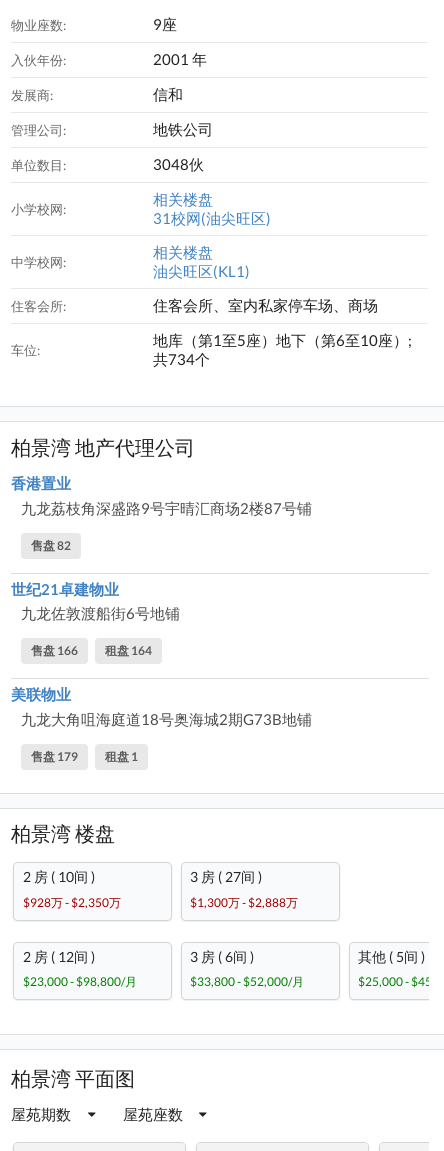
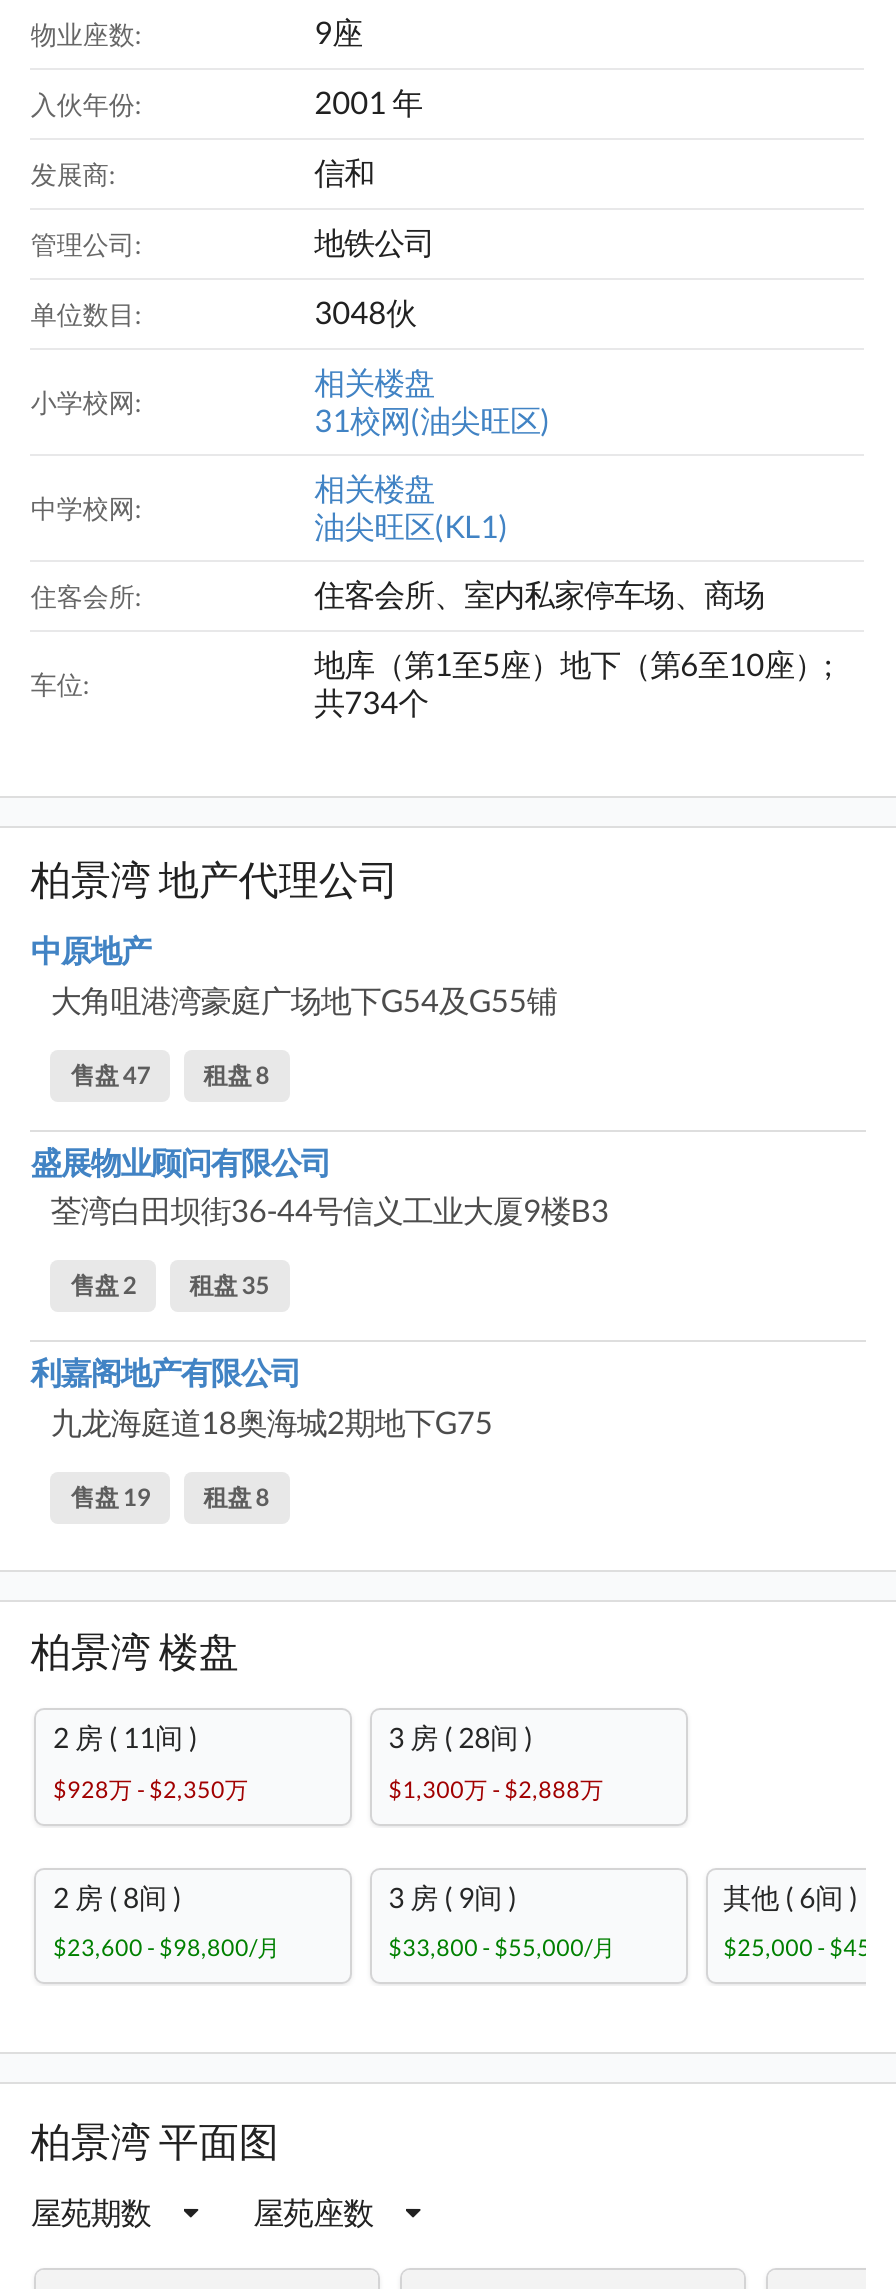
[11,474,312,517] 香港置业 | 九龙荔枝角深盛路9号宇晴汇商场2楼87号铺 -> [31,933,557,1018] 中原地产 | 大角咀港湾豪庭广场地下G54及G55铺
[31,538,71,553] 售盘 82 -> [71,1060,270,1090] 售盘 47 | 租盘 8
[11,580,180,622] 世纪21卓建物业 | 九龙佐敦渡船街6号地铺 -> [31,1143,609,1228] 盛展物业顾问有限公司 | 荃湾白田坝街36-44号信义工业大厦9楼B3
[31,643,152,658] 售盘 166 | 租盘 164 -> [71,1270,270,1300] 售盘 2 | 租盘 35
[11,685,312,728] 美联物业 | 九龙大角咀海庭道18号奥海城2期G73B地铺 -> [31,1354,493,1439] 利嘉阁地产有限公司 | 九龙海庭道18奥海城2期地下G75
[31,749,138,764] 售盘 179 | 租盘 1 -> [71,1481,270,1511] 售盘 19 | 租盘 8
[22,868,94,885] 2 房 ( 10间 ) -> [53,1721,197,1755] 2 房 ( 11间 )
[190,868,262,885] 3 房 ( 27间 ) -> [388,1721,532,1755] 3 房 ( 28间 )
[22,948,94,965] 2 房 ( 12间 ) -> [53,1880,181,1914] 2 房 ( 8间 )
[190,948,254,965] 3 房 ( 6间 ) -> [388,1880,516,1914] 3 房 ( 9间 )
[358,948,425,965] 其他 ( 5间 ) -> [723,1880,857,1914] 其他 ( 6间 )
[22,975,136,988] $23,000 - $98,800/月 -> [53,1935,281,1961] $23,600 - $98,800/月
[190,975,304,988] $33,800 - $52,000/月 -> [388,1935,616,1961] $33,800 - $55,000/月

